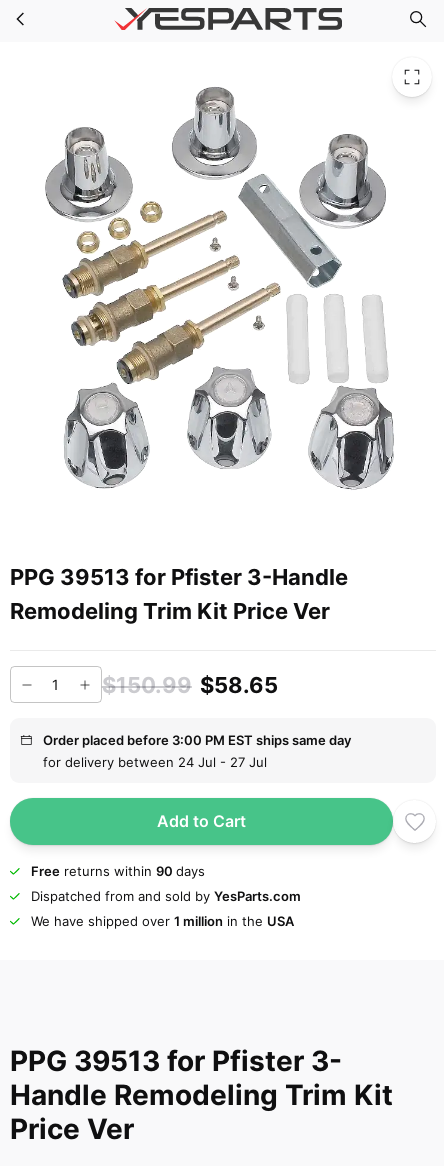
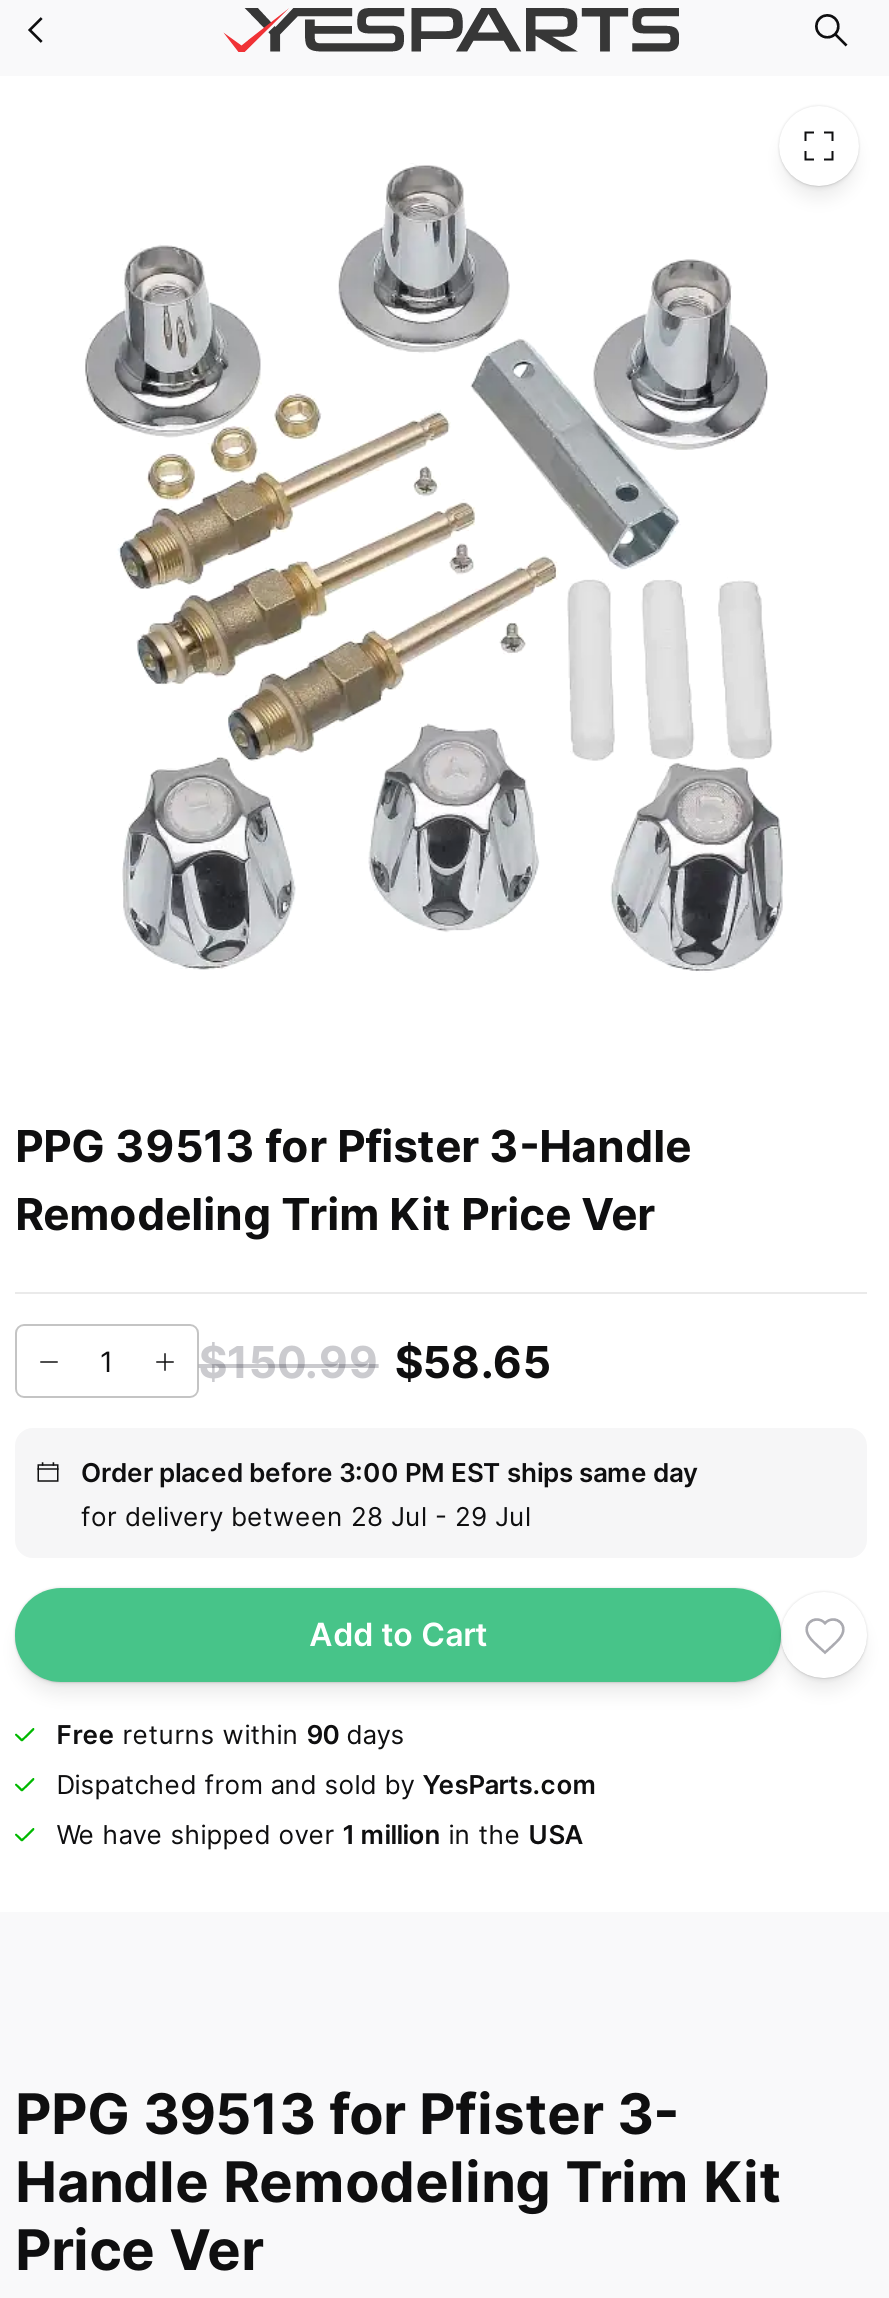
[43,754,267,770] for delivery between 24 Jul - 27 Jul -> [81,1499,531,1531] for delivery between 28 Jul - 29 Jul

